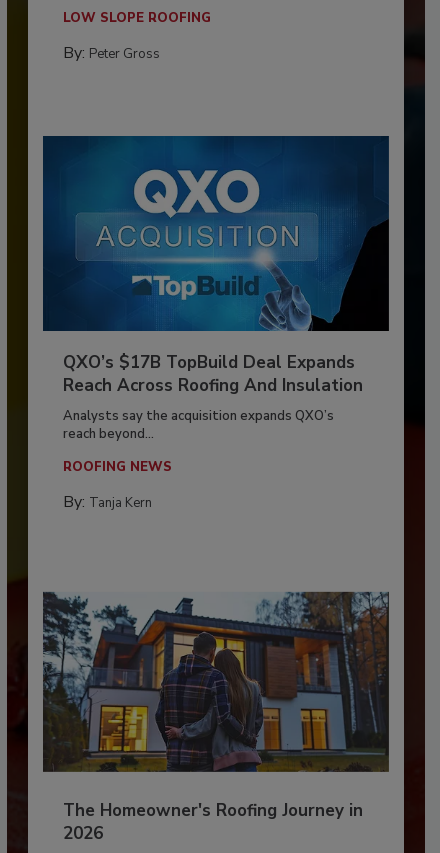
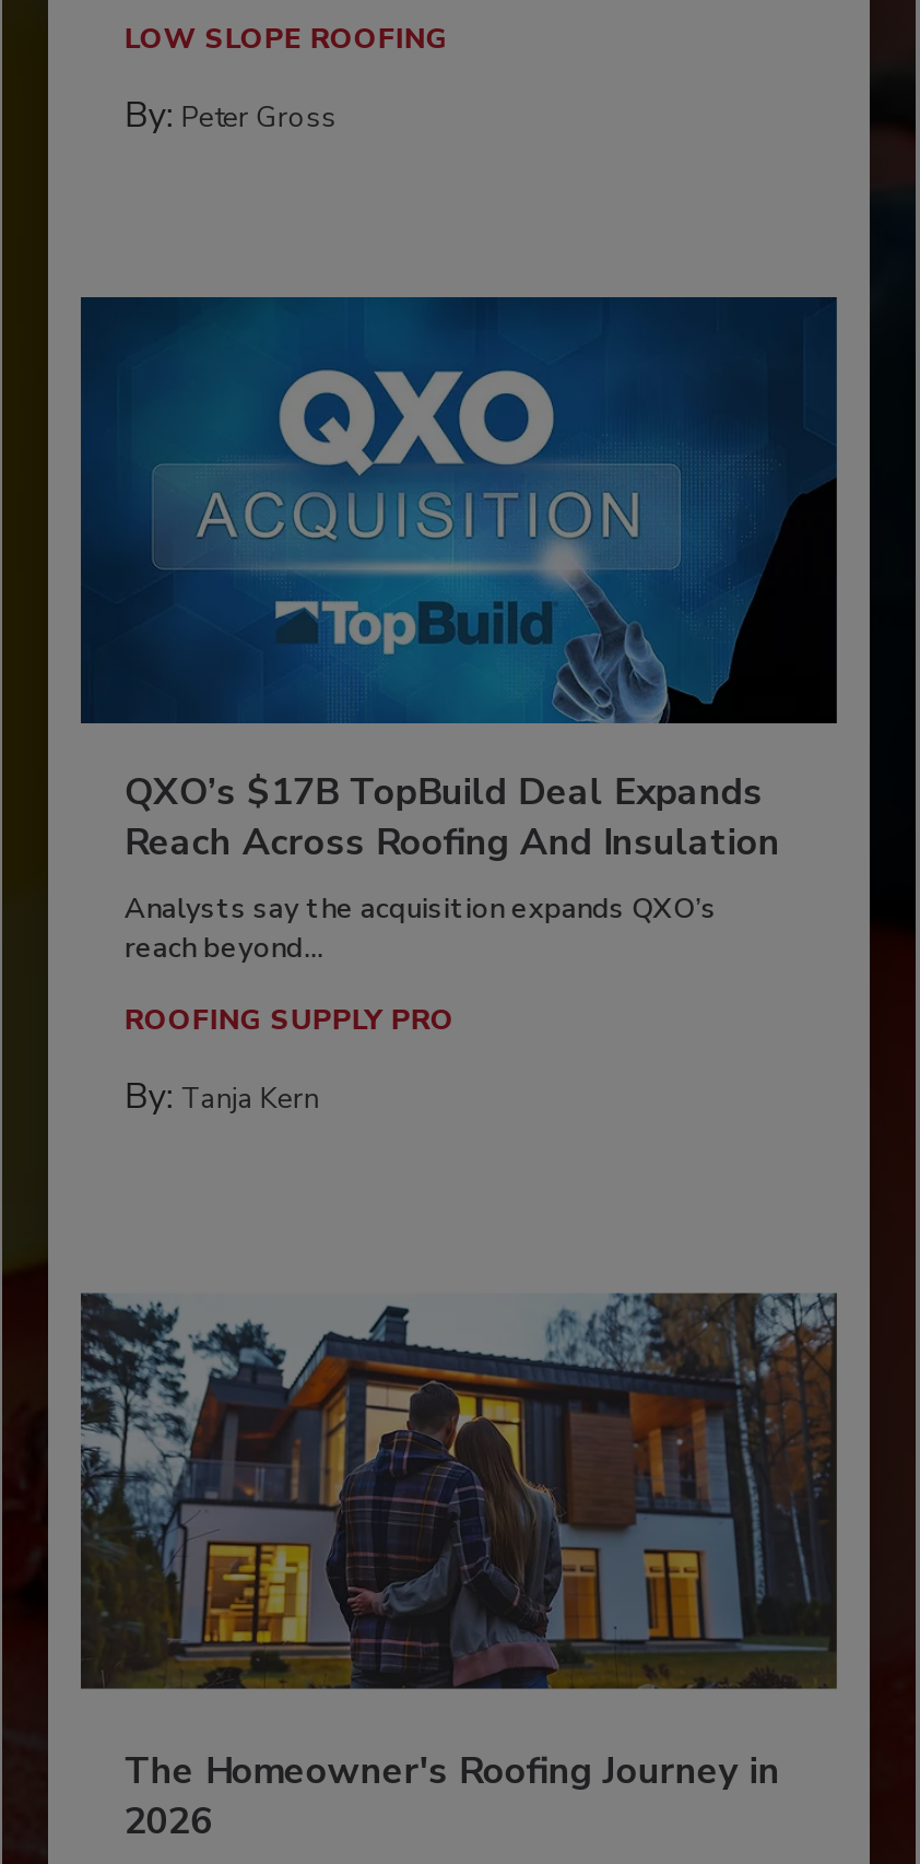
[63,458,172,476] ROOFING NEWS -> [124,1000,454,1040] ROOFING SUPPLY PRO

